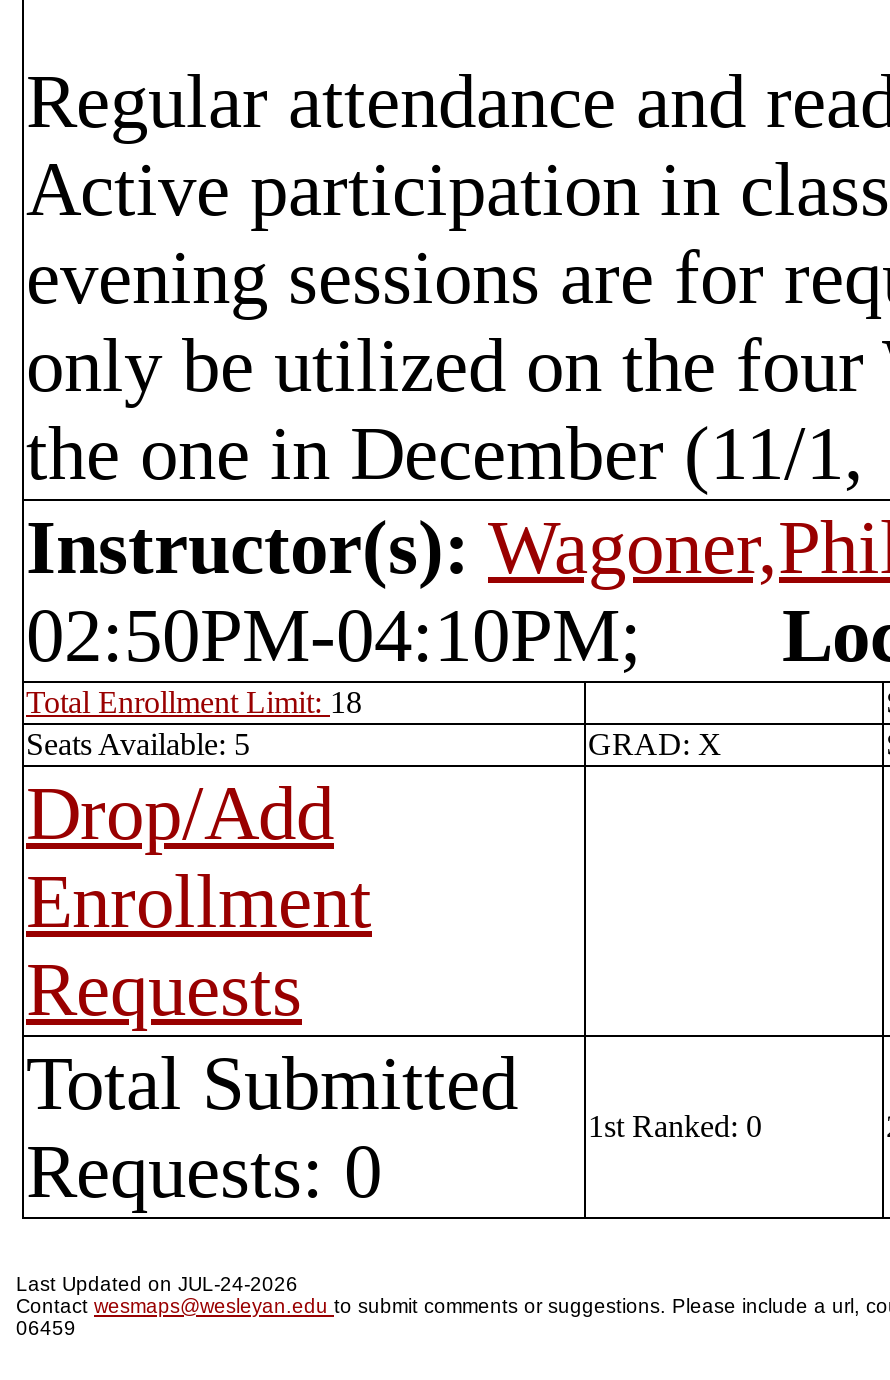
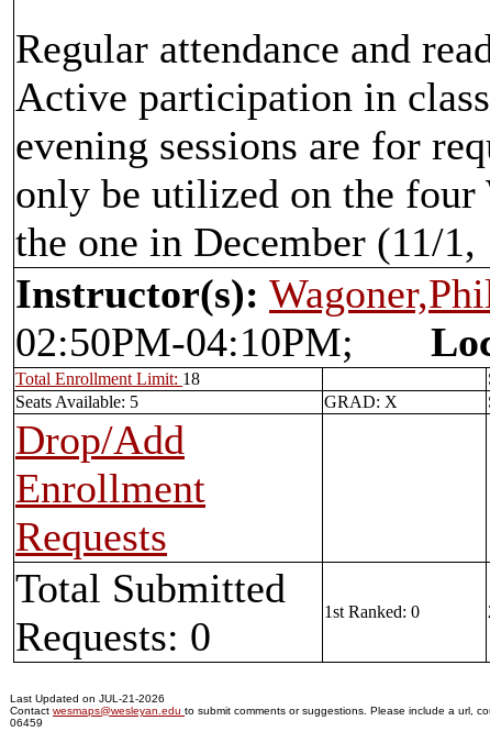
[16,1273,298,1295] Last Updated on JUL-24-2026 -> [10,692,165,705] Last Updated on JUL-21-2026

